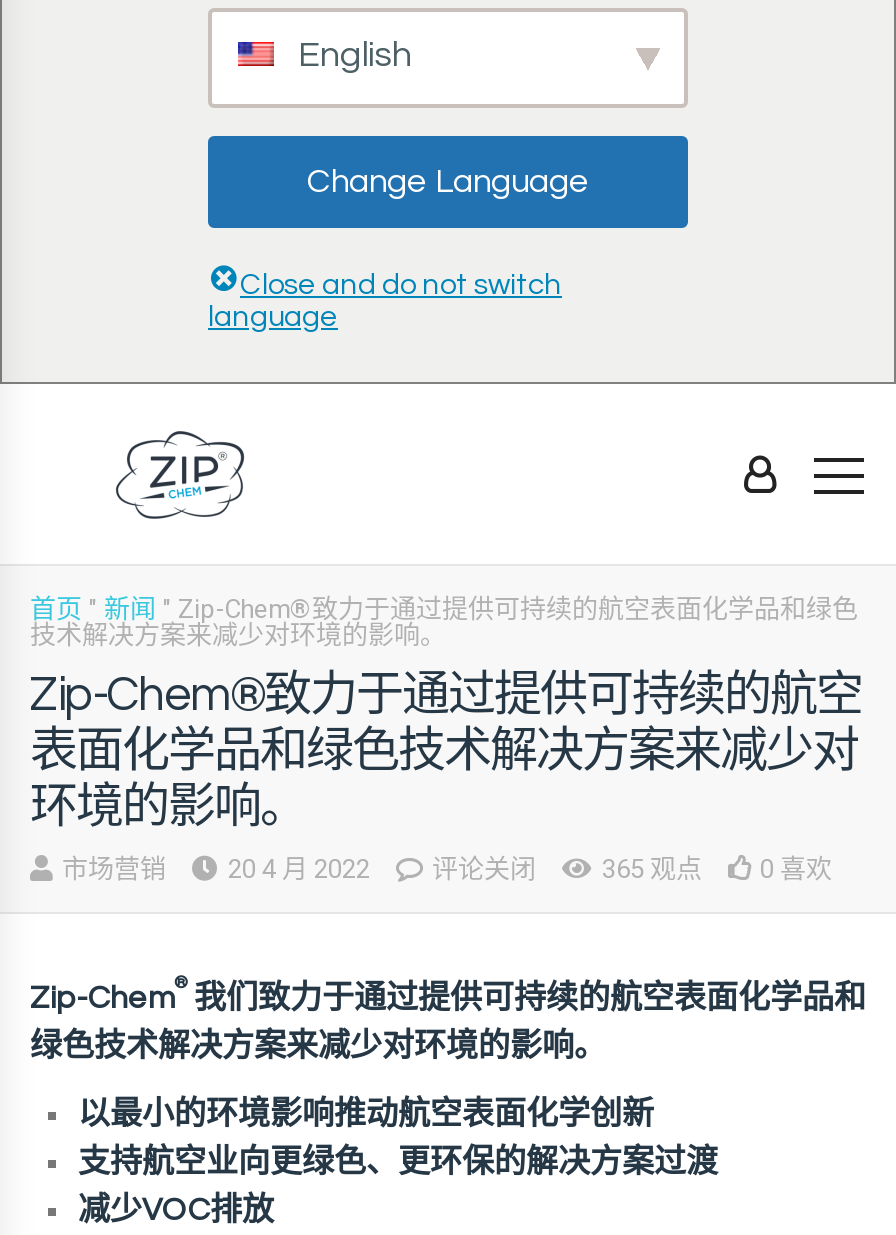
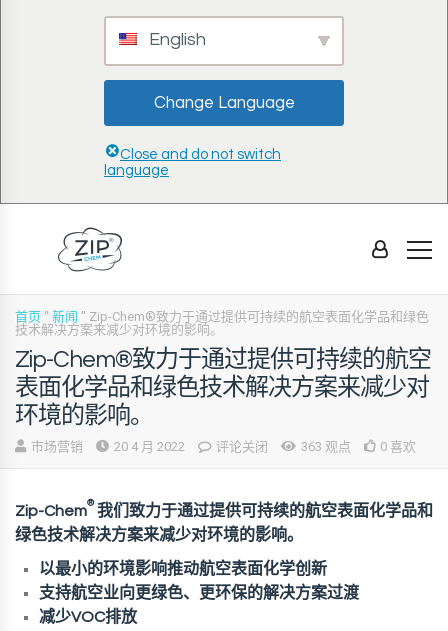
[602,854,832,884] 365 观点 0 喜欢 -> [301,439,416,454] 363 观点 0 喜欢

